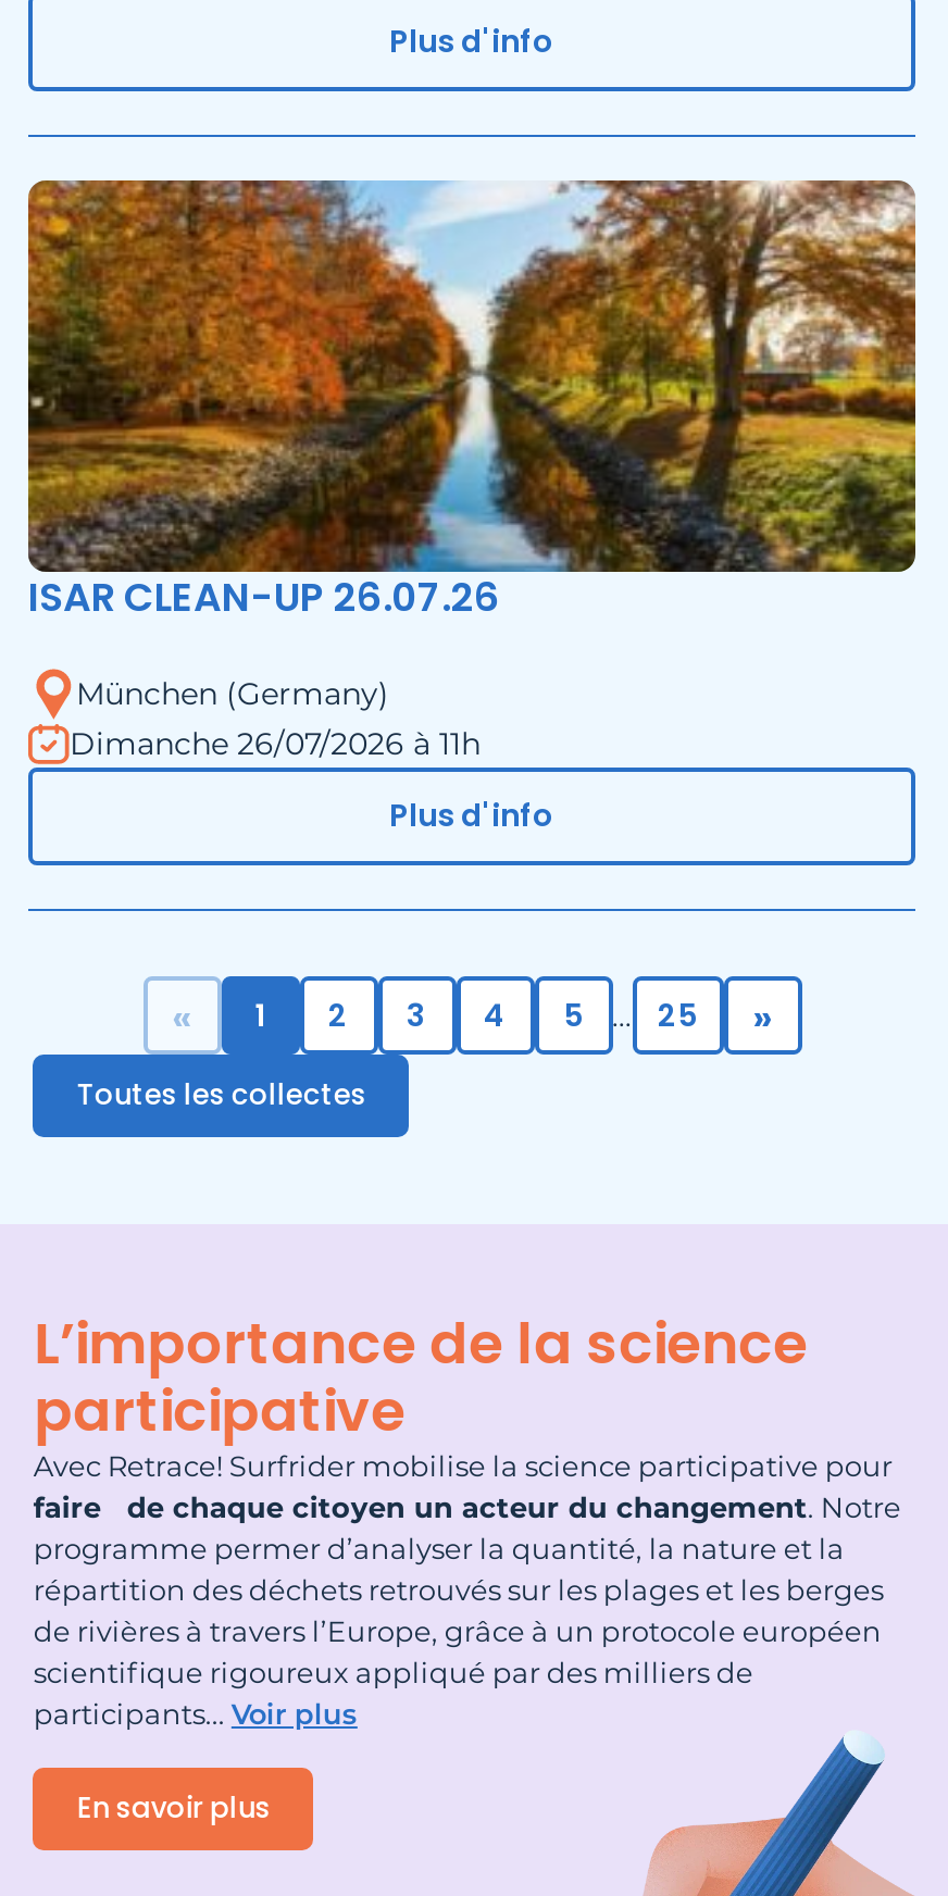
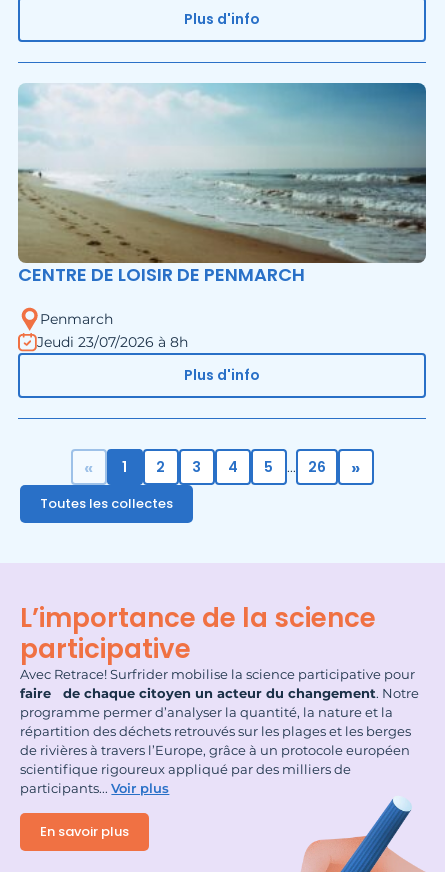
[26,178,918,625] [image] | ISAR CLEAN-UP 26.07.26 -> [17,82,427,287] [image] | CENTRE DE LOISIR DE PENMARCH
[70,674,481,764] München (Germany) | Dimanche 26/07/2026 à 11h -> [37,310,188,351] Penmarch | Jeudi 23/07/2026 à 8h
[658,993,697,1037] 25 -> [307,457,325,477] 26

